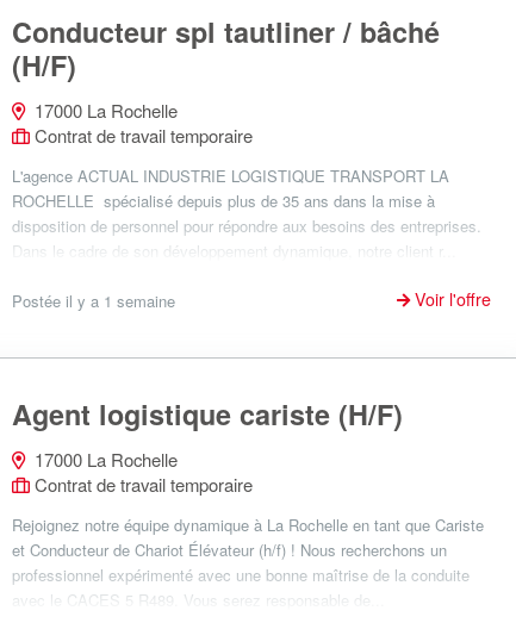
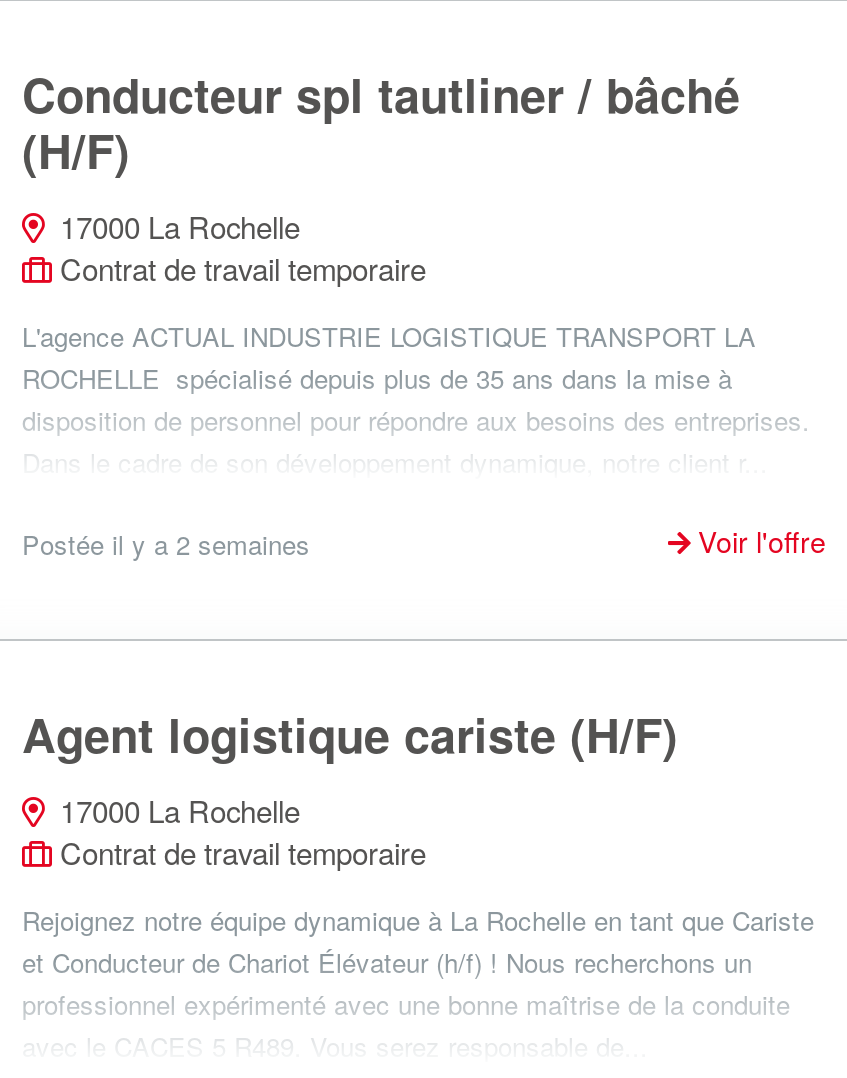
[12,289,175,311] Postée il y a 1 semaine -> [22,525,310,563] Postée il y a 2 semaines

